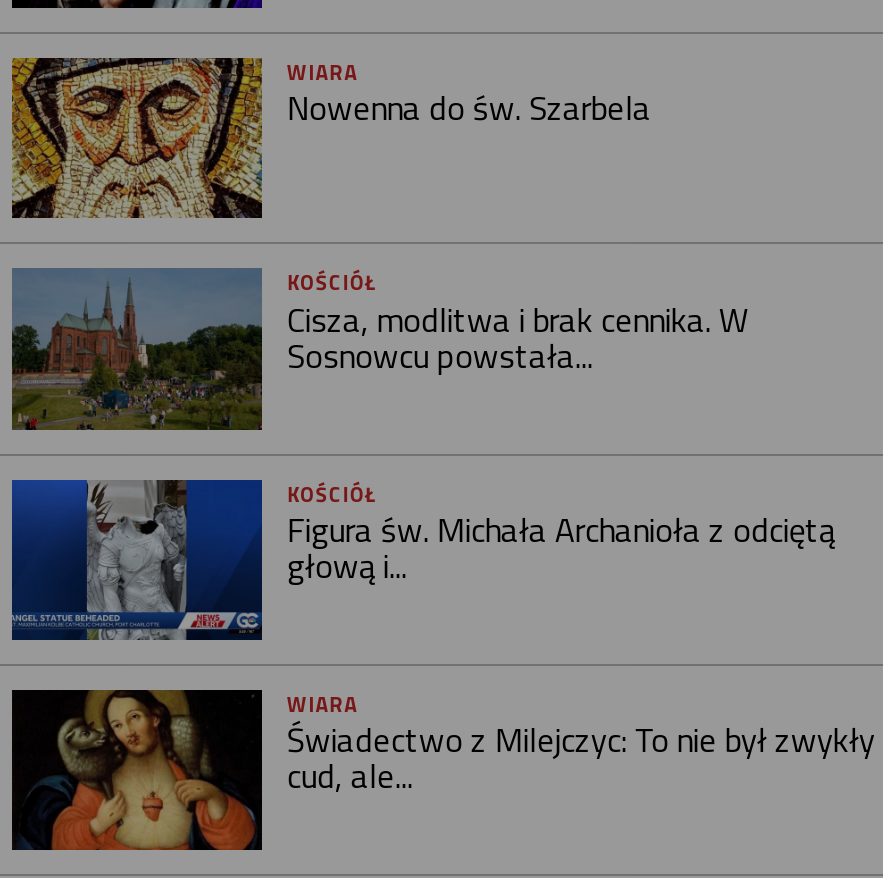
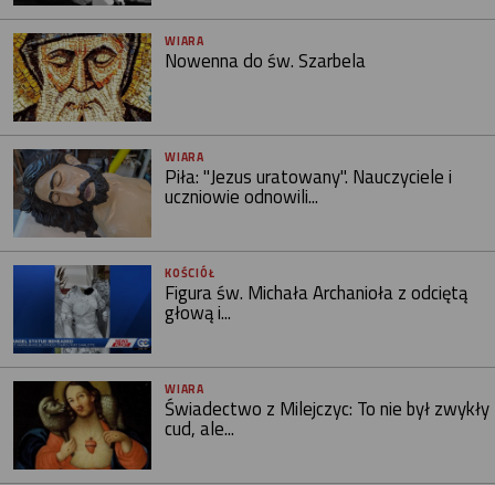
[10,266,749,432] [image] | KOŚCIÓŁ | Cisza, modlitwa i brak cennika. W | Sosnowcu powstała... -> [12,148,452,238] [image] | WIARA | Piła: "Jezus uratowany". Nauczyciele i | uczniowie odnowili...

